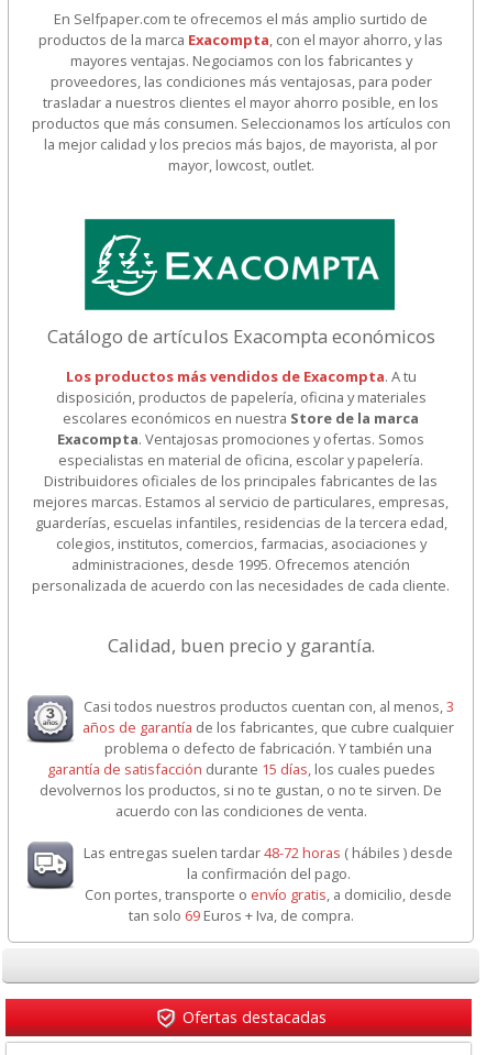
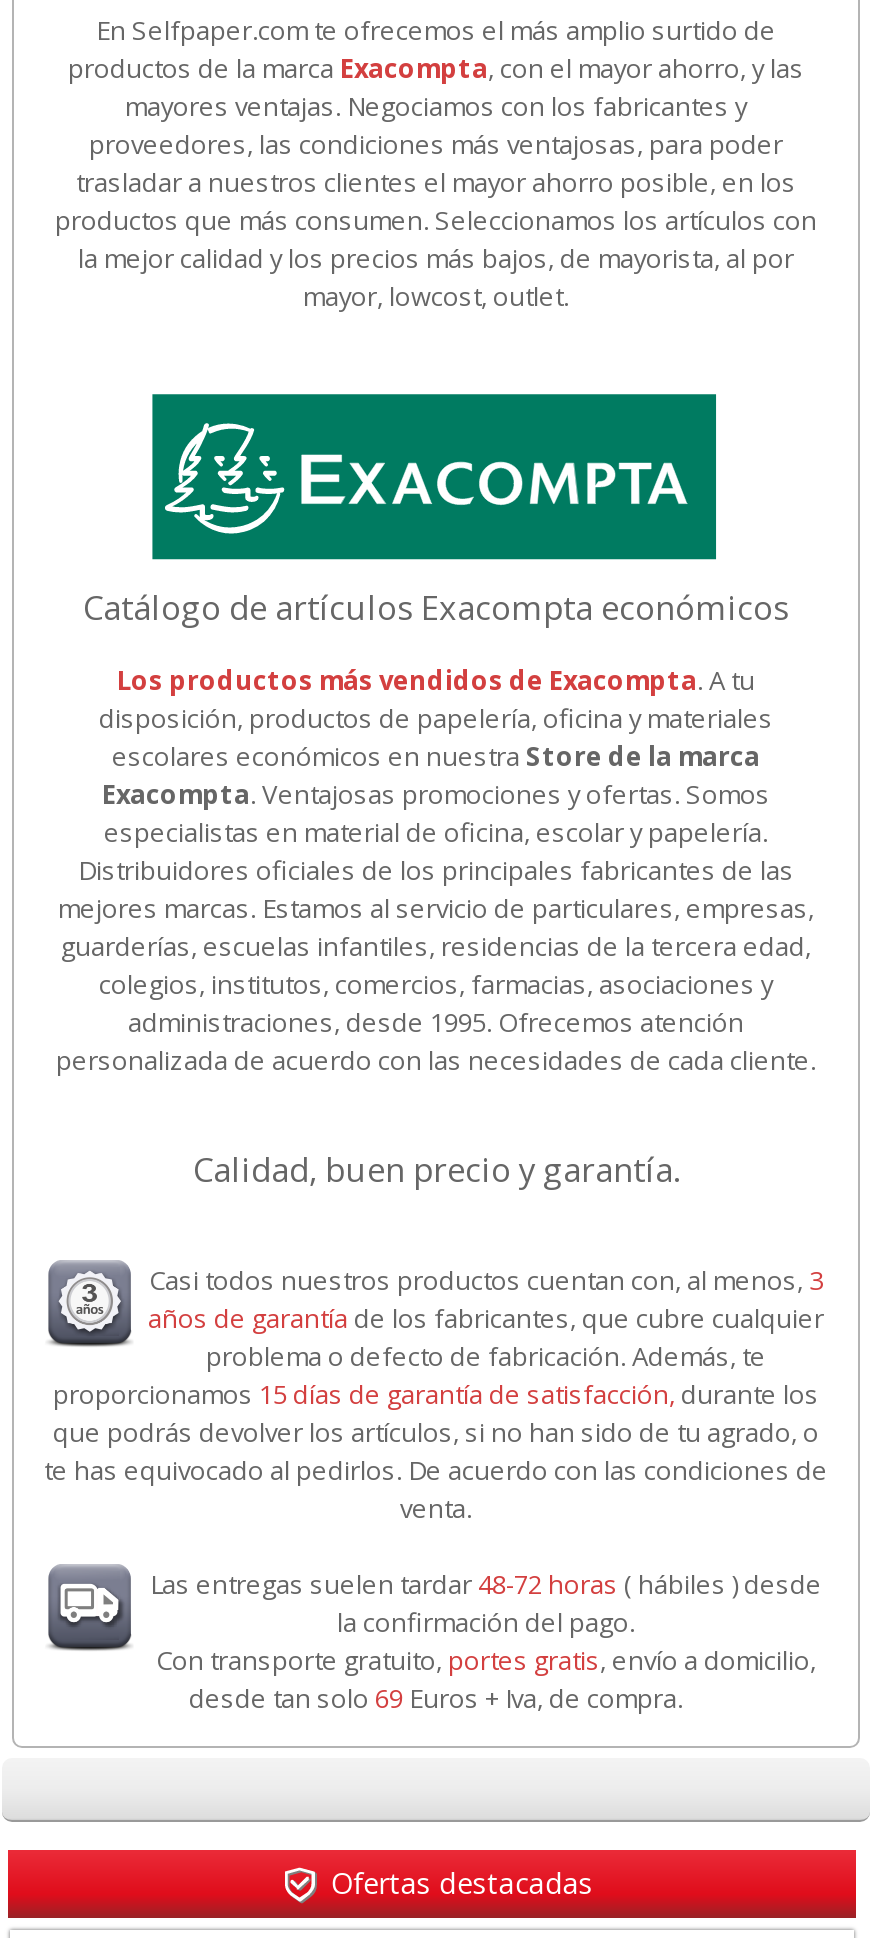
[40,739,442,821] problema o defecto de fabricación. Y también una | garantía de satisfacción durante 15 días, los cuales puedes | devolvernos los productos, si no te gustan, o no te sirven. De | acuerdo con las condiciones de venta. -> [44,1339,828,1527] problema o defecto de fabricación. Además, te | proporcionamos 15 días de garantía de satisfacción, durante los | que podrás devolver los artículos, si no han sido de tu agrado, o | te has equivocado al pedirlos. De acuerdo con las condiciones de | venta.
[85,885,452,926] Con portes, transporte o envío gratis, a domicilio, desde | tan solo 69 Euros + Iva, de compra. -> [156,1643,816,1717] Con transporte gratuito, portes gratis, envío a domicilio, | desde tan solo 69 Euros + Iva, de compra.

